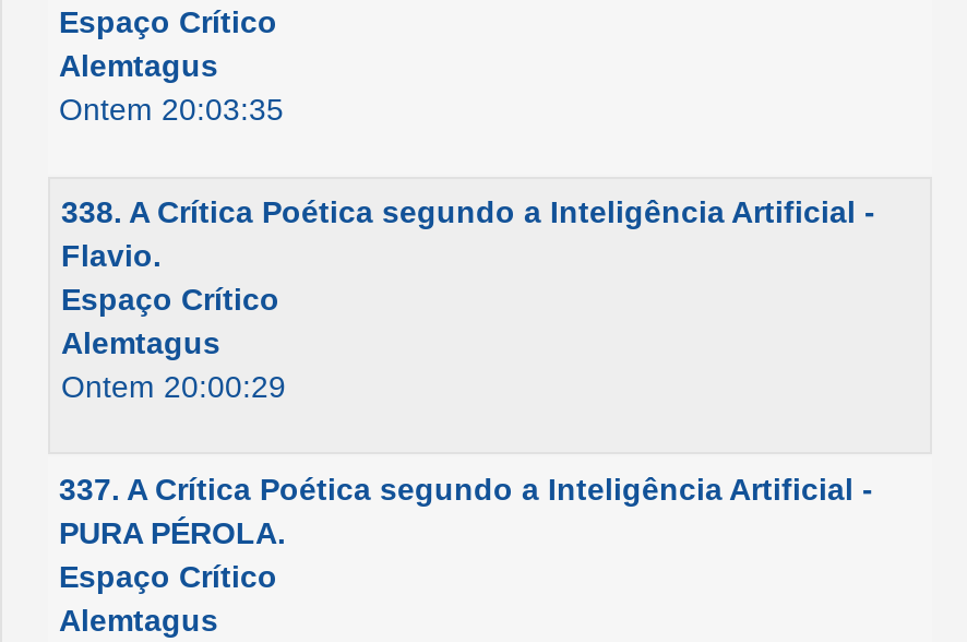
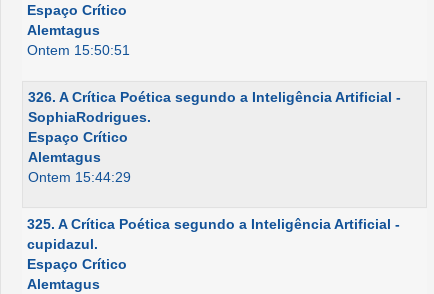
[59,92,284,127] Ontem 20:03:35 -> [27,42,130,58] Ontem 15:50:51
[61,194,875,273] 338. A Crítica Poética segundo a Inteligência Artificial - | Flavio. -> [28,89,401,125] 326. A Crítica Poética segundo a Inteligência Artificial - | SophiaRodrigues.
[61,369,286,404] Ontem 20:00:29 -> [28,169,131,185] Ontem 15:44:29
[59,472,873,550] 337. A Crítica Poética segundo a Inteligência Artificial - | PURA PÉROLA. -> [27,216,400,252] 325. A Crítica Poética segundo a Inteligência Artificial - | cupidazul.

